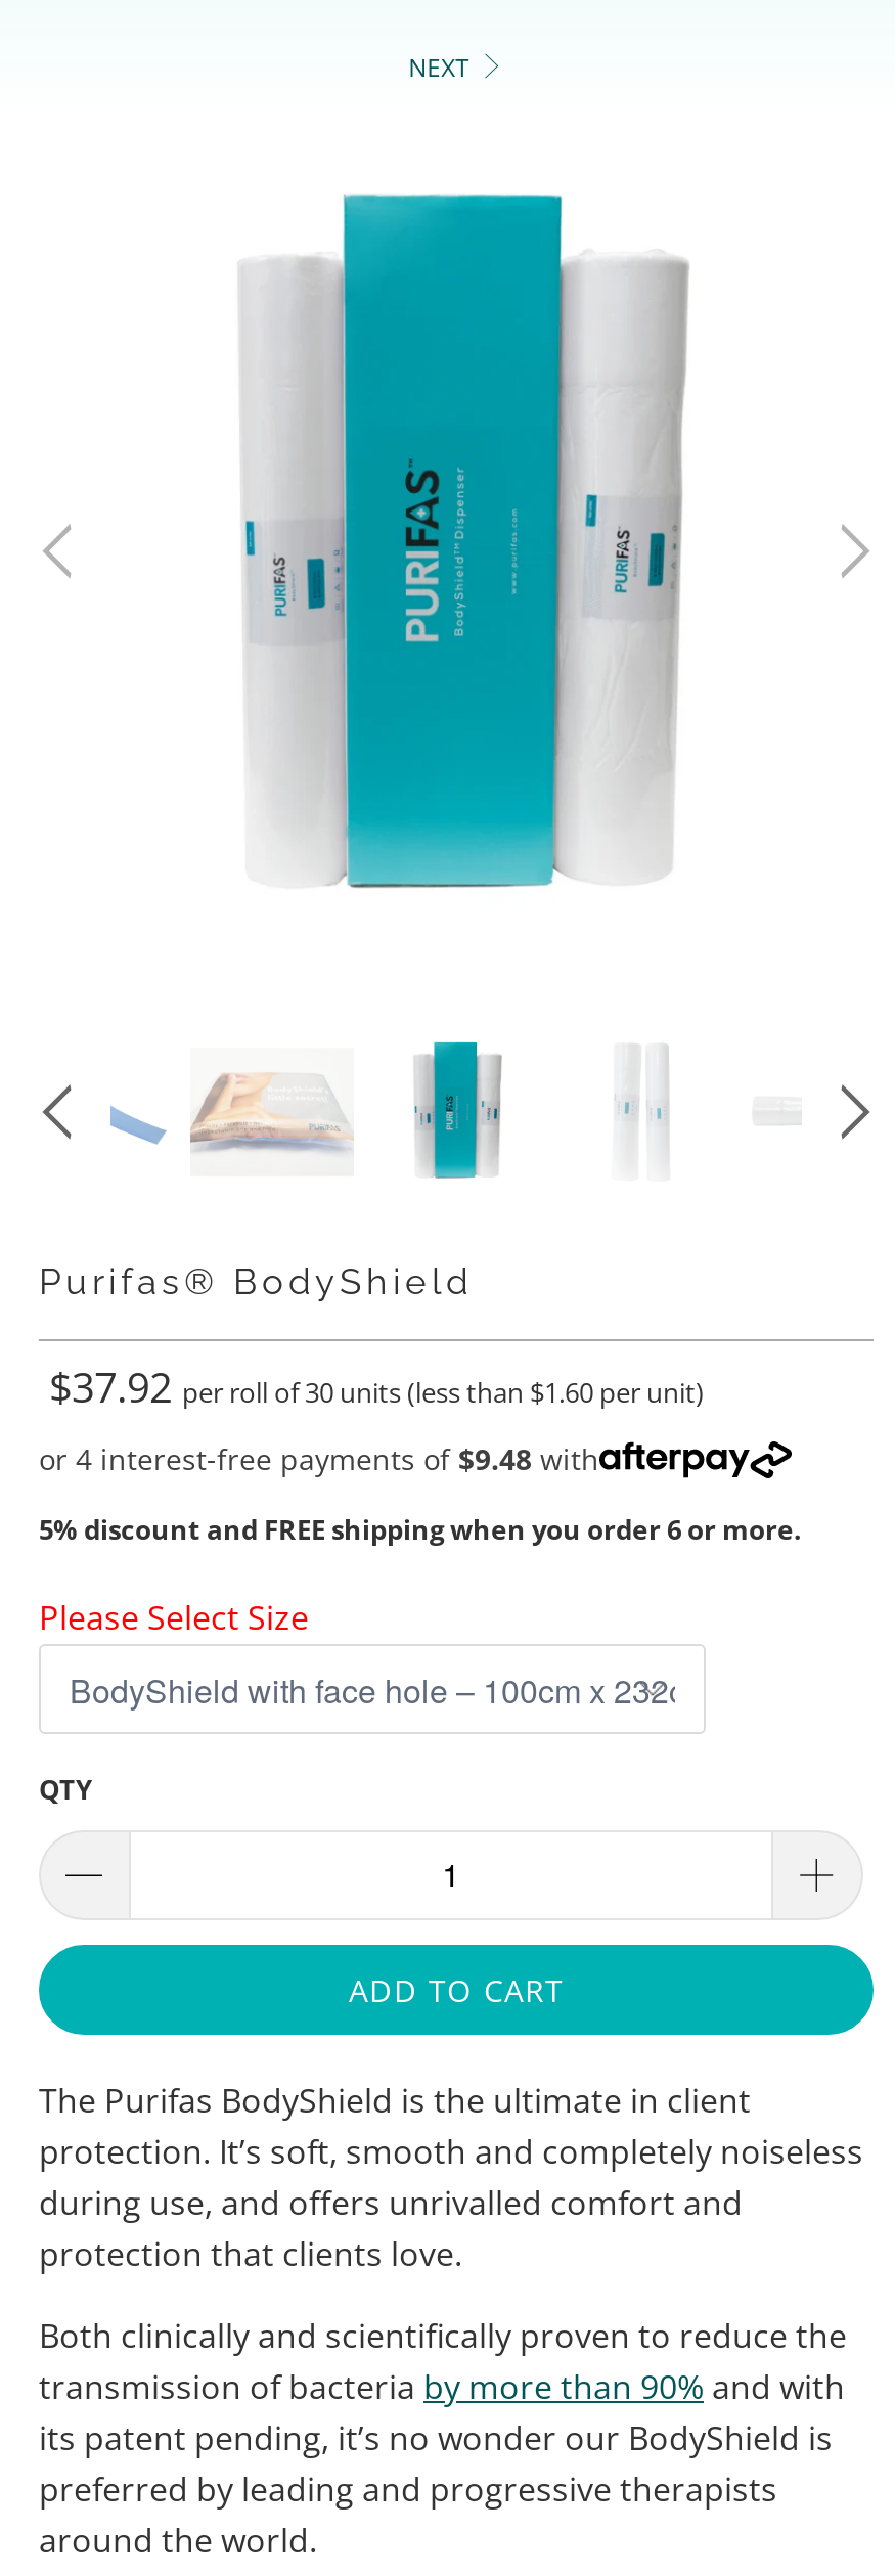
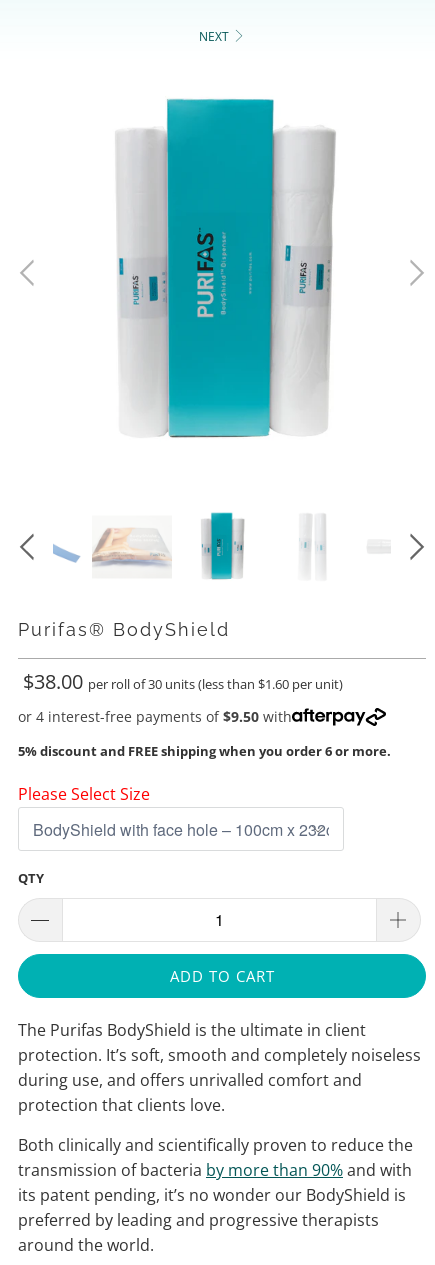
[49,1360,704,1415] $37.92 per roll of 30 units (less than $1.60 per unit) -> [23,668,343,695] $38.00 per roll of 30 units (less than $1.60 per unit)
[39,1439,599,1478] or 4 interest-free payments of $9.48 with -> [18,707,292,726] or 4 interest-free payments of $9.50 with

